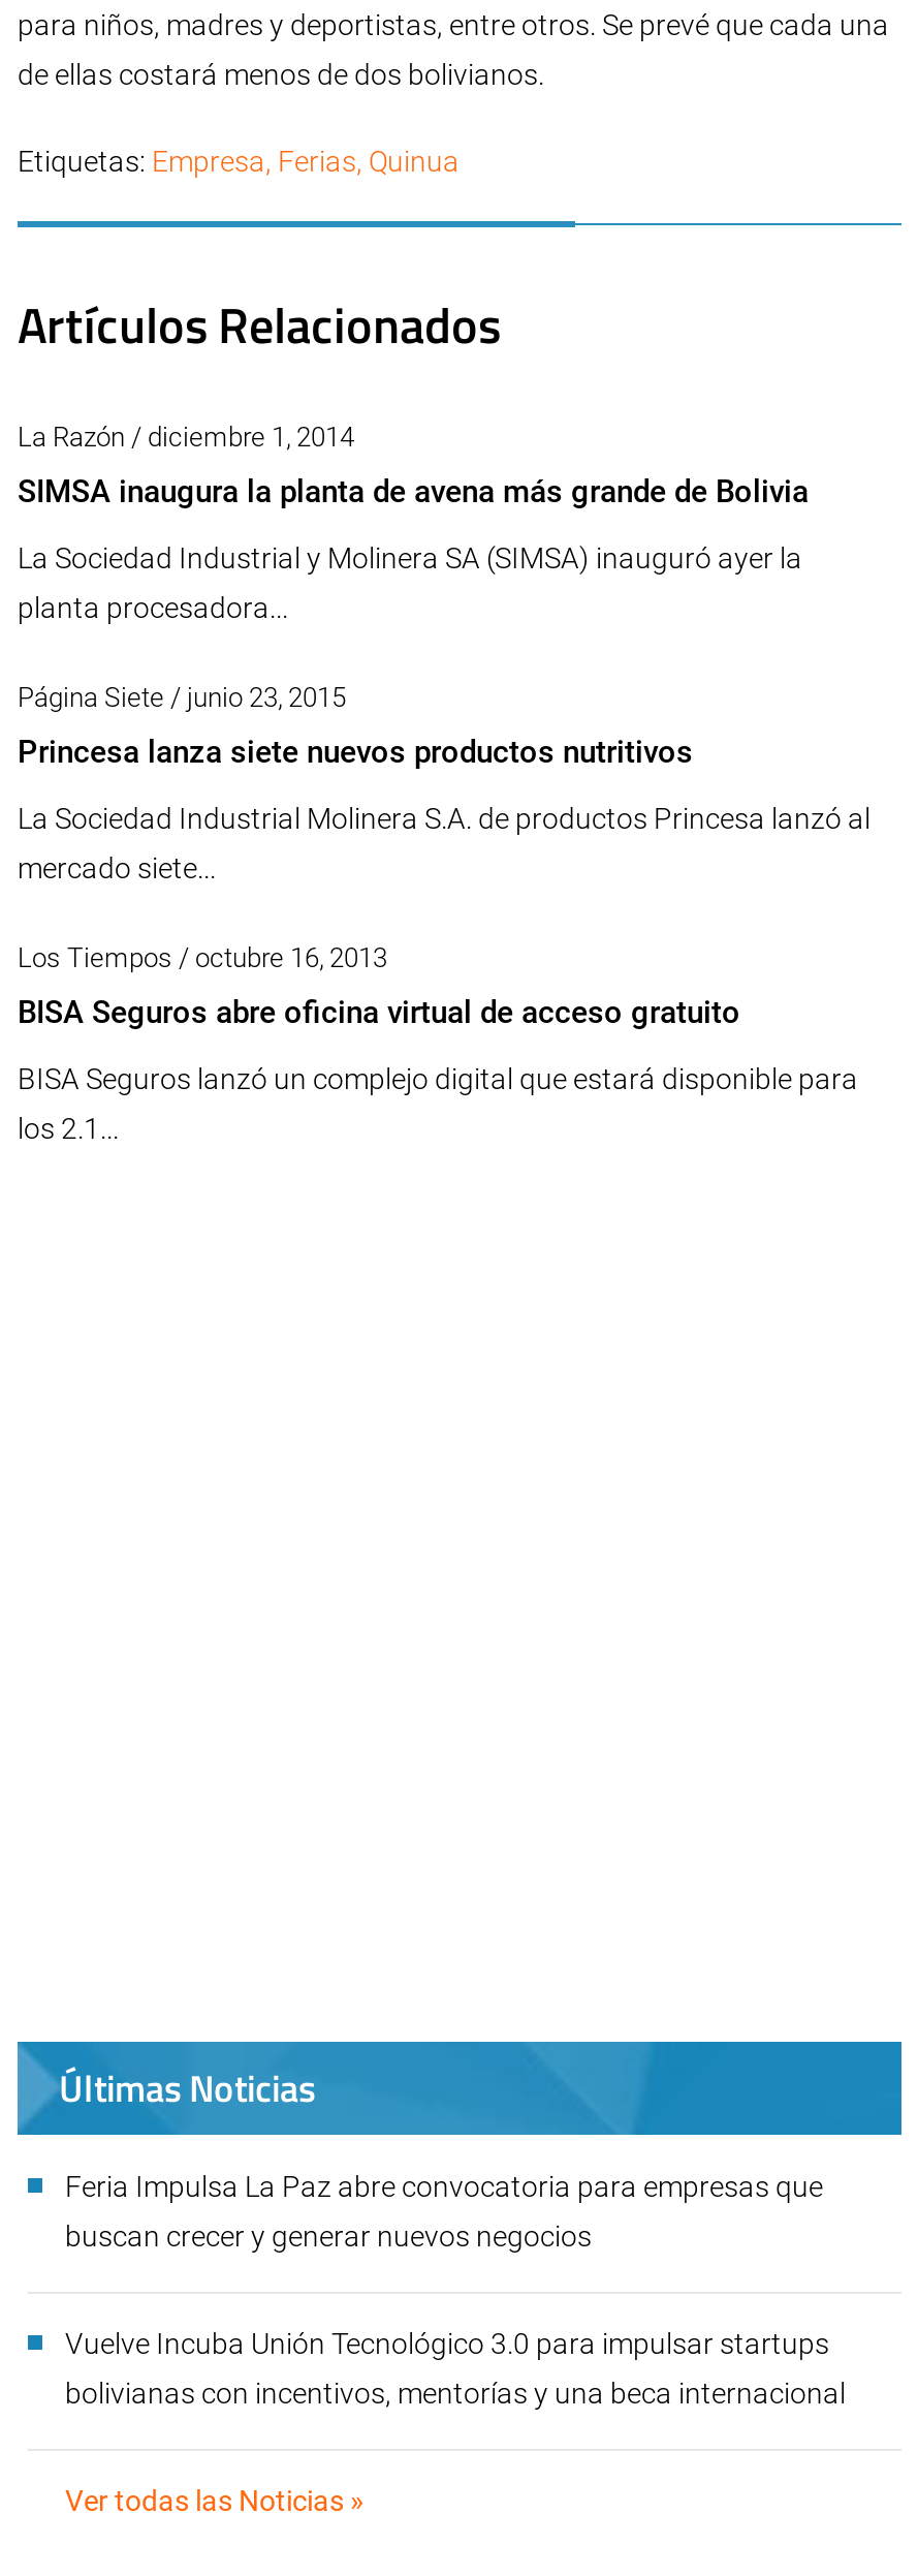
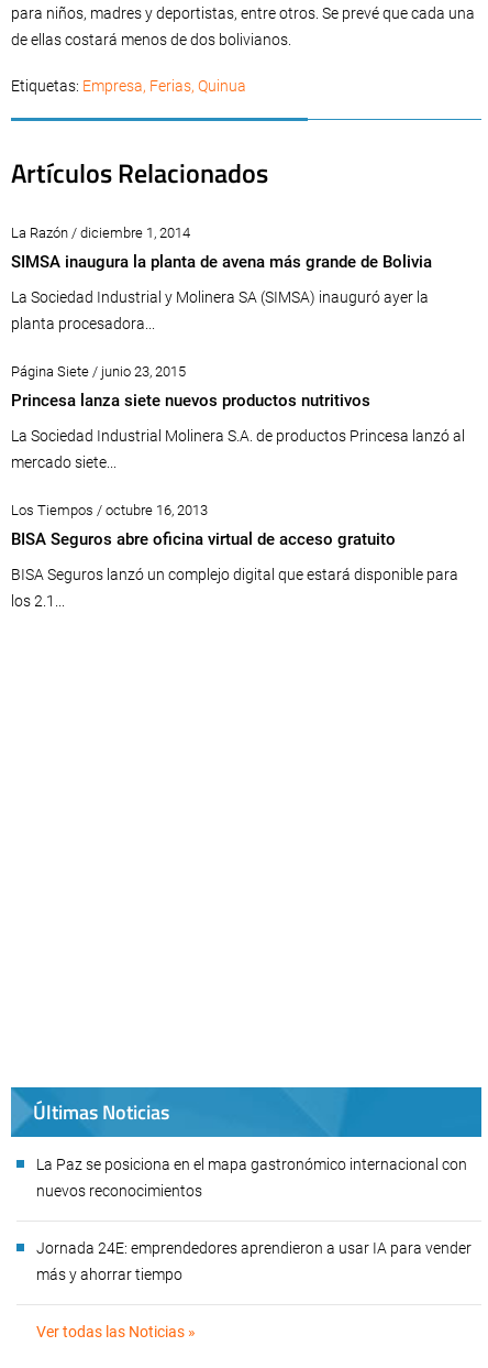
[65,2171,823,2204] Feria Impulsa La Paz abre convocatoria para empresas que -> [36,1156,467,1174] La Paz se posiciona en el mapa gastronómico internacional con
[65,2220,592,2253] buscan crecer y generar nuevos negocios -> [36,1182,202,1200] nuevos reconocimientos
[65,2328,829,2361] Vuelve Incuba Unión Tecnológico 3.0 para impulsar startups -> [36,1240,472,1257] Jornada 24E: emprendedores aprendieron a usar IA para vender
[65,2377,852,2410] bolivianas con incentivos, mentorías y una beca internacional -> [36,1266,182,1284] más y ahorrar tiempo

